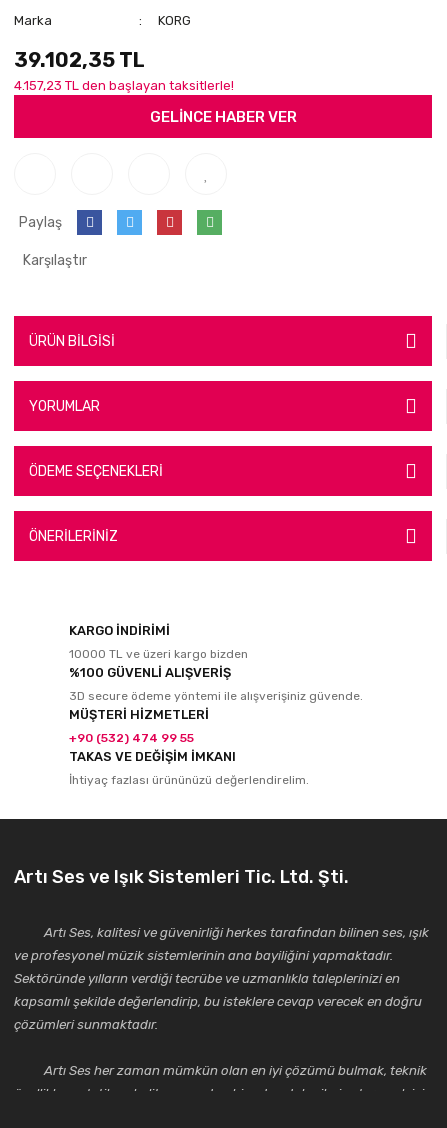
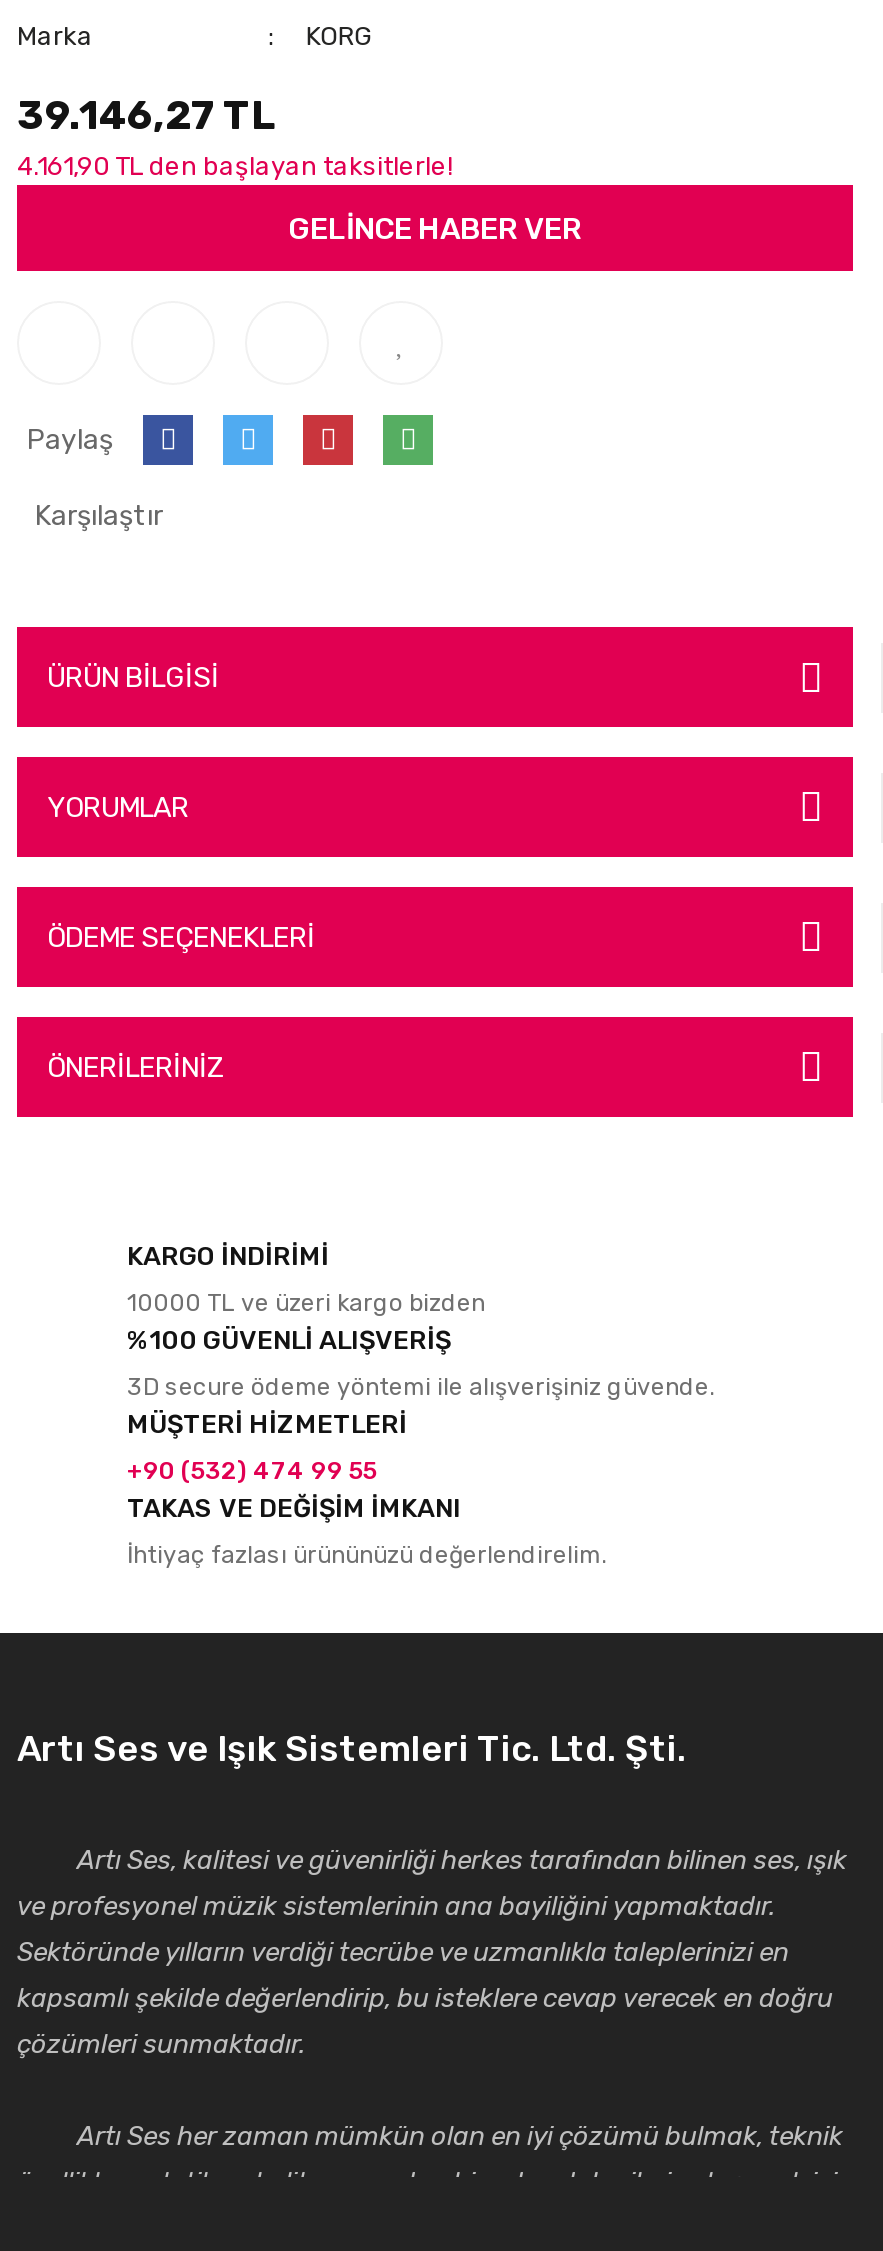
[14,48,145,72] 39.102,35 TL -> [17,91,275,139] 39.146,27 TL
[14,78,234,93] 4.157,23 TL den başlayan taksitlerle! -> [17,151,453,181] 4.161,90 TL den başlayan taksitlerle!

